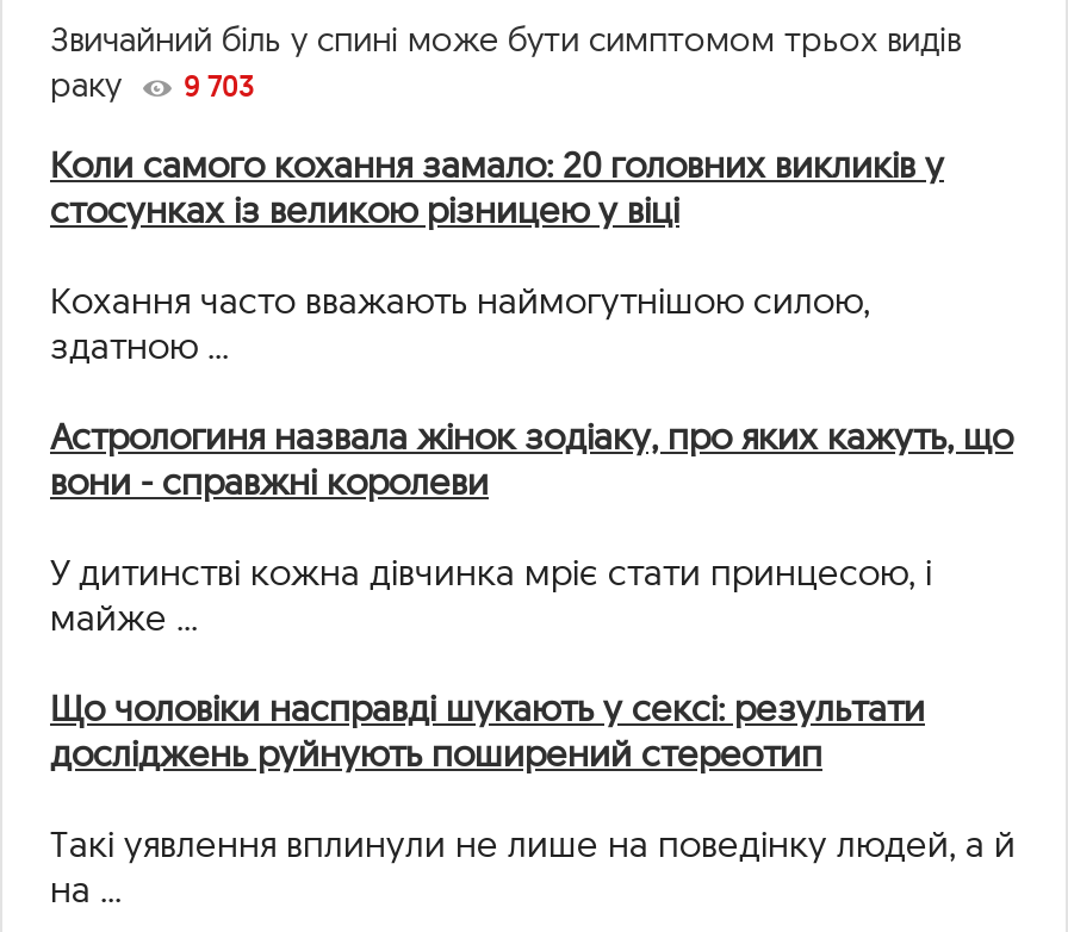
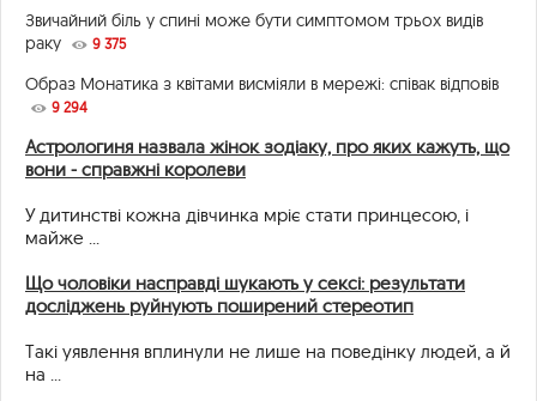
[50,68,944,368] 9 703 | Коли самого кохання замало: 20 головних викликів у | стосунках із великою різницею у віці | Кохання часто вважають наймогутнішою силою, | здатною ... -> [25,35,499,116] 9 375 | Образ Монатика з квітами висміяли в мережі: співак відповів | 9 294

